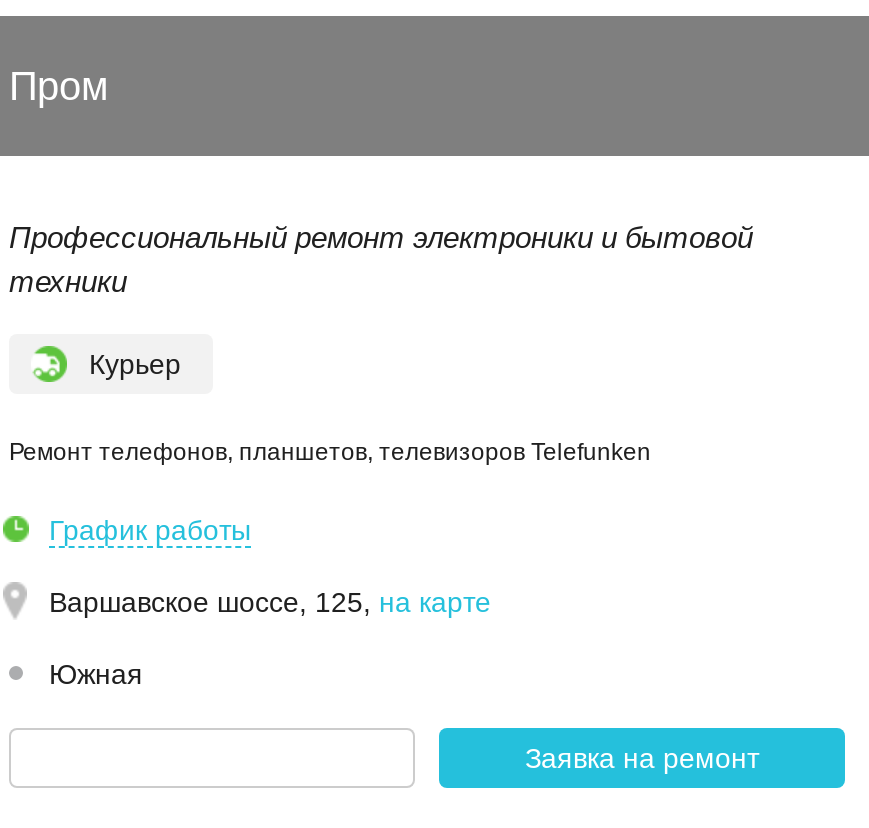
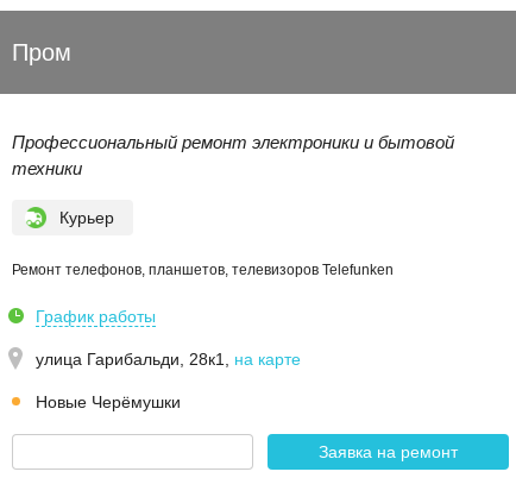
[49,586,491,618] Варшавское шоссе, 125, на карте -> [36,350,301,369] улица Гарибальди, 28к1, на карте
[49,658,143,690] Южная -> [36,392,181,411] Новые Черёмушки

